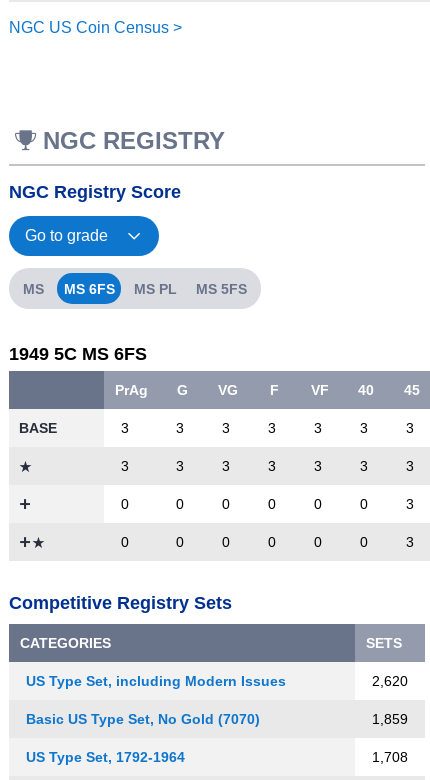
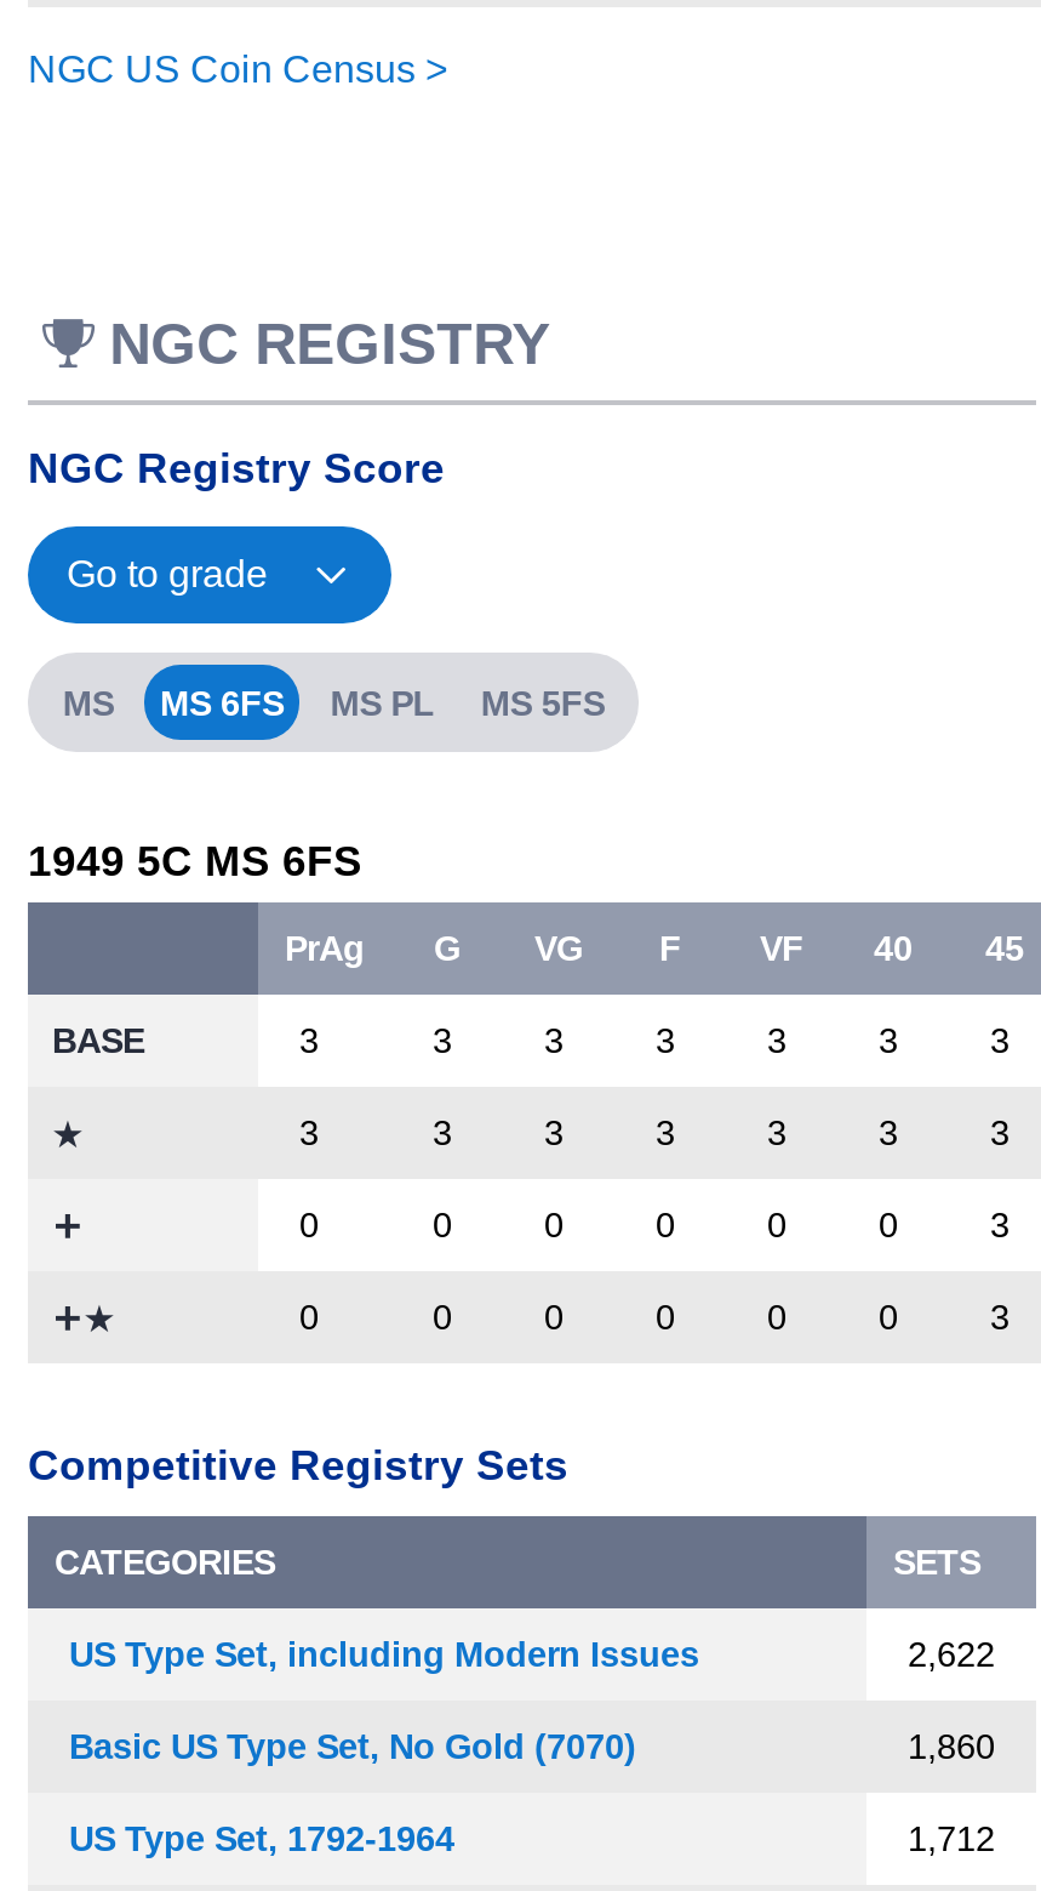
[372,673,408,689] 2,620 -> [908,1636,995,1675] 2,622
[372,711,408,727] 1,859 -> [908,1728,995,1767] 1,860
[372,749,408,765] 1,708 -> [908,1820,995,1859] 1,712

